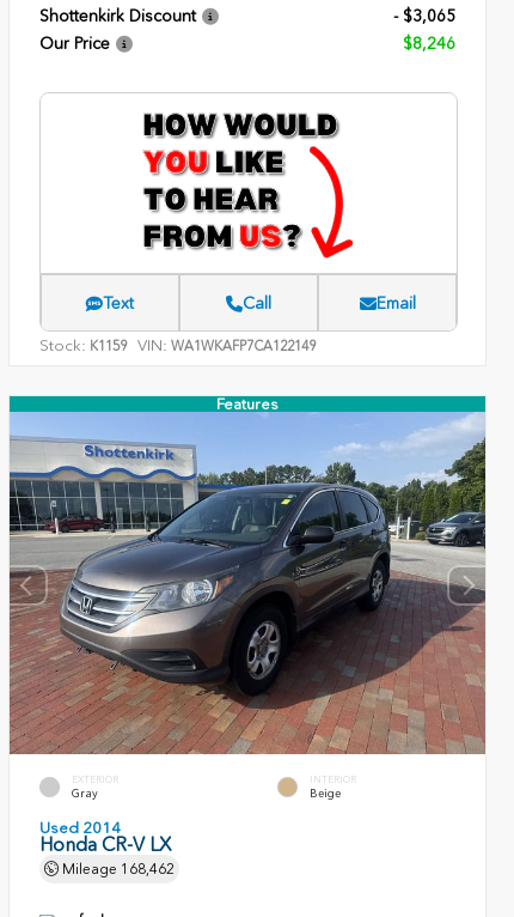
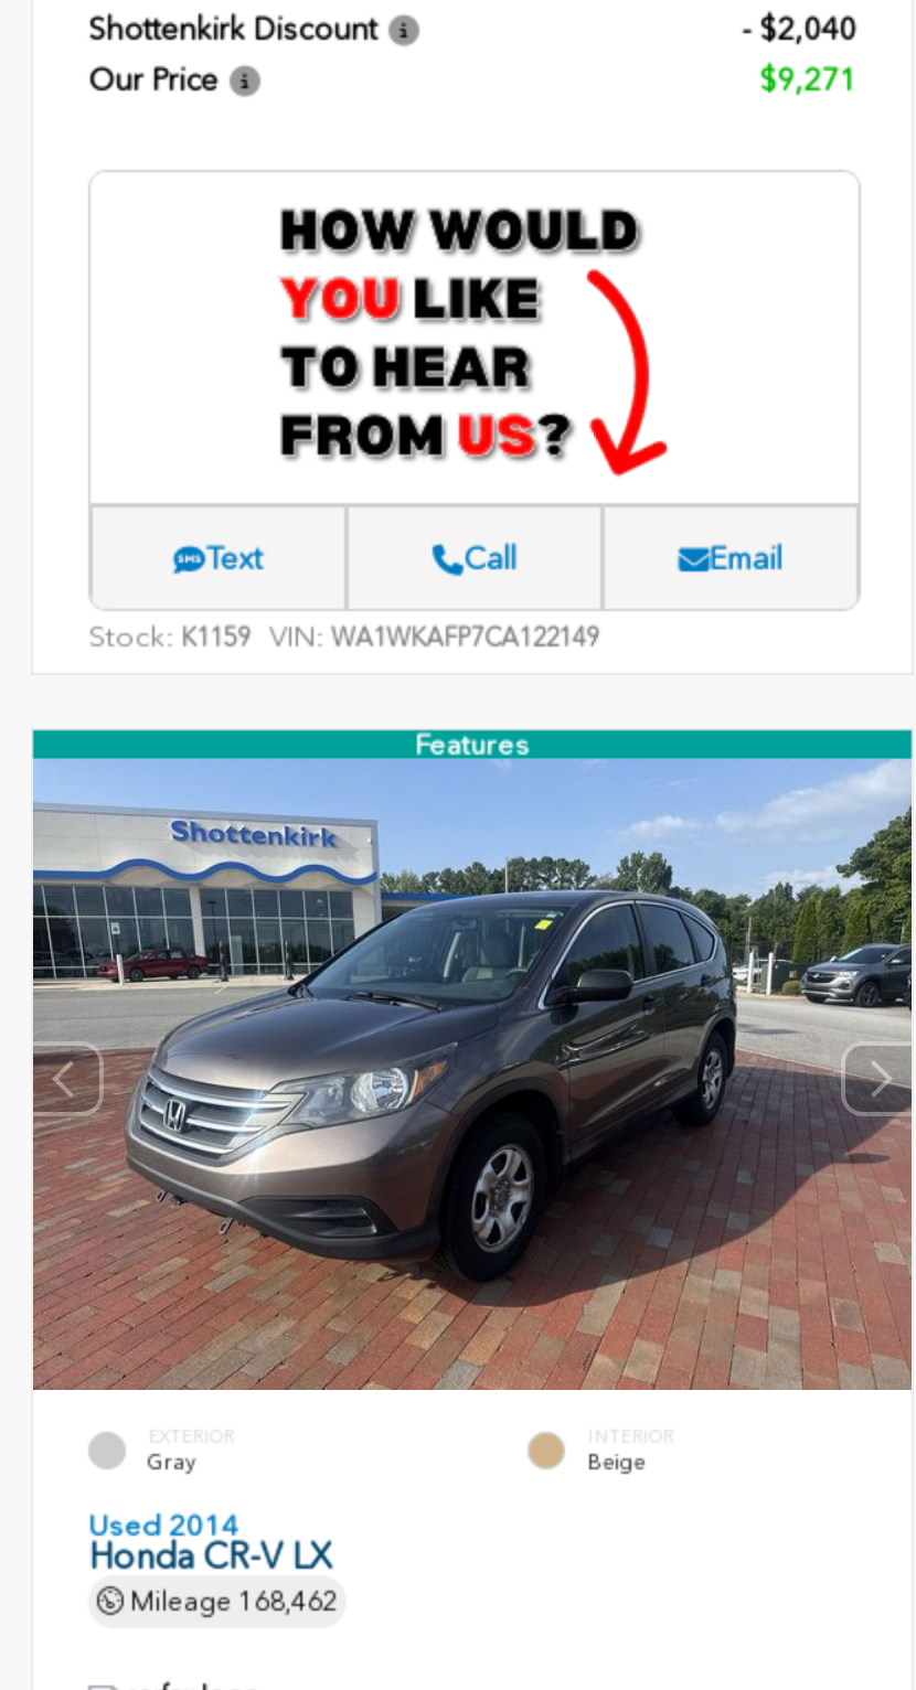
[393,5,455,25] - $3,065 -> [742,9,856,46] - $2,040
[403,32,455,53] $8,246 -> [759,60,856,97] $9,271

